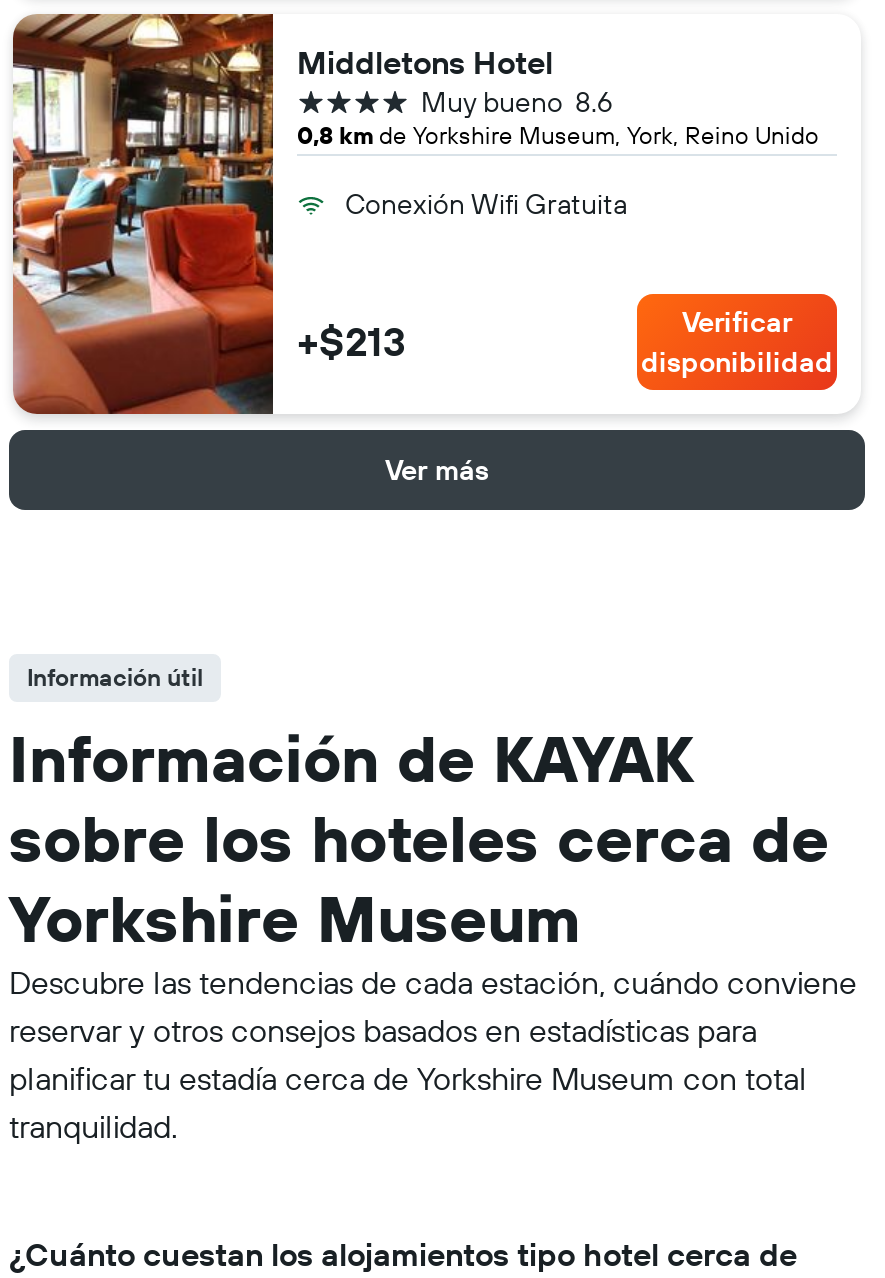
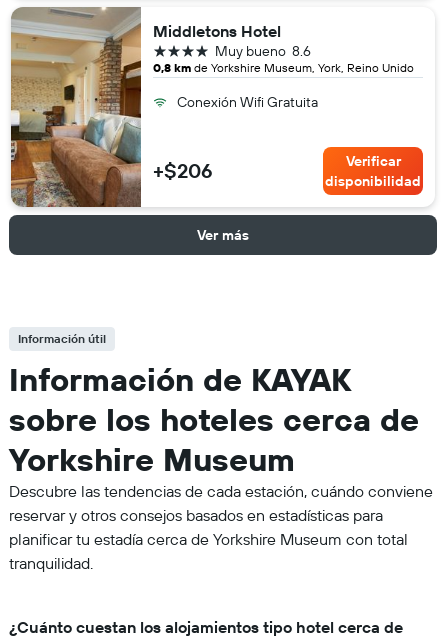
[11,12,407,414] [image] | +$213 -> [10,7,213,208] [image] | +$206

